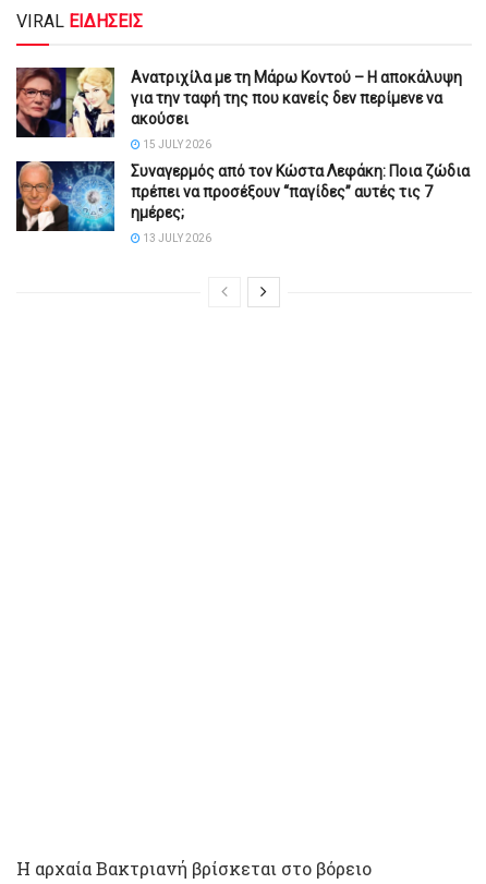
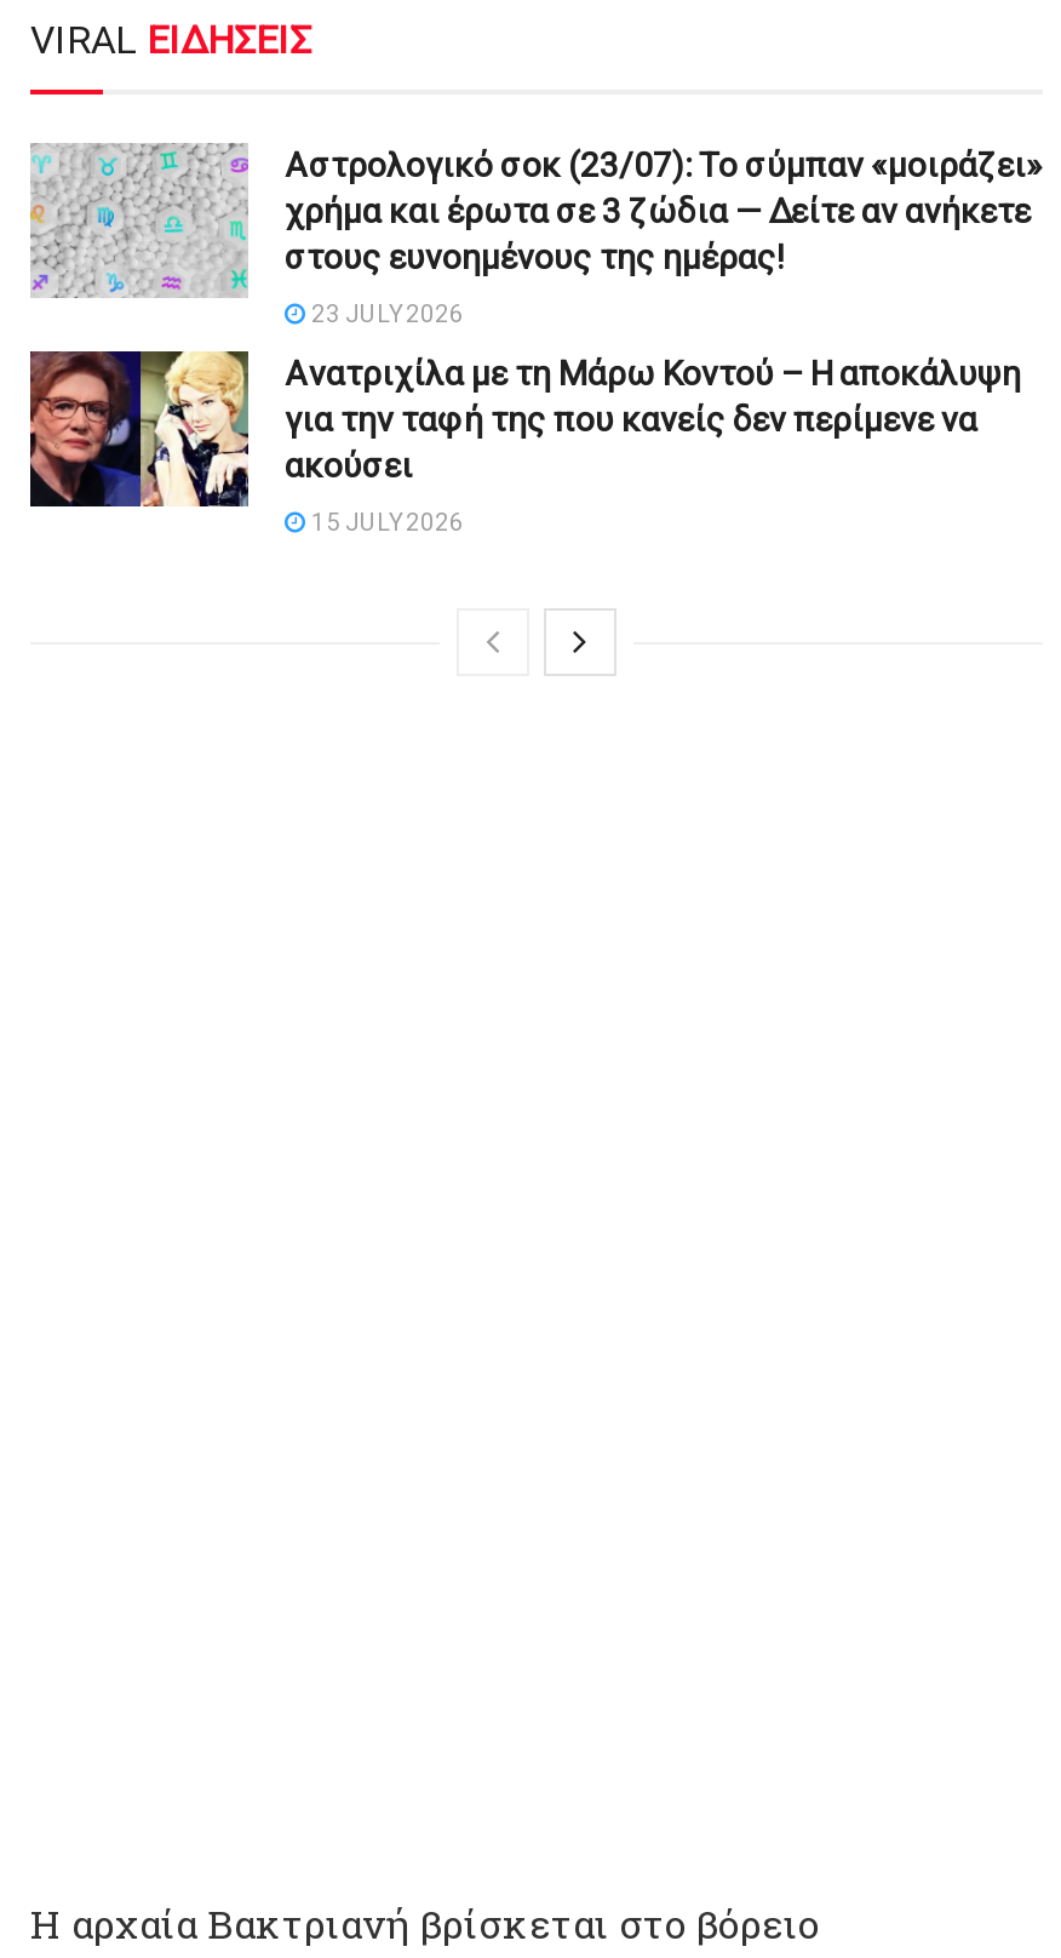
none -> [30,143,1043,327] [image] | Αστρολογικό σοκ (23/07): Το σύμπαν «μοιράζει» | χρήμα και έρωτα σε 3 ζώδια — Δείτε αν ανήκετε | στους ευνοημένους της ημέρας! | 23 JULY 2026
moved [14,66,462,150] -> [25,349,1021,535]: [image] | Ανατριχίλα με τη Μάρω Κοντού – Η αποκάλυψη | για την ταφή της που κανείς δεν περίμενε να | ακούσει | 15 JULY 2026
[15,160,470,244] [image] | Συναγερμός από τον Κώστα Λεφάκη: Ποια ζώδια | πρέπει να προσέξουν “παγίδες” αυτές τις 7 | ημέρες; | 13 JULY 2026 -> none

